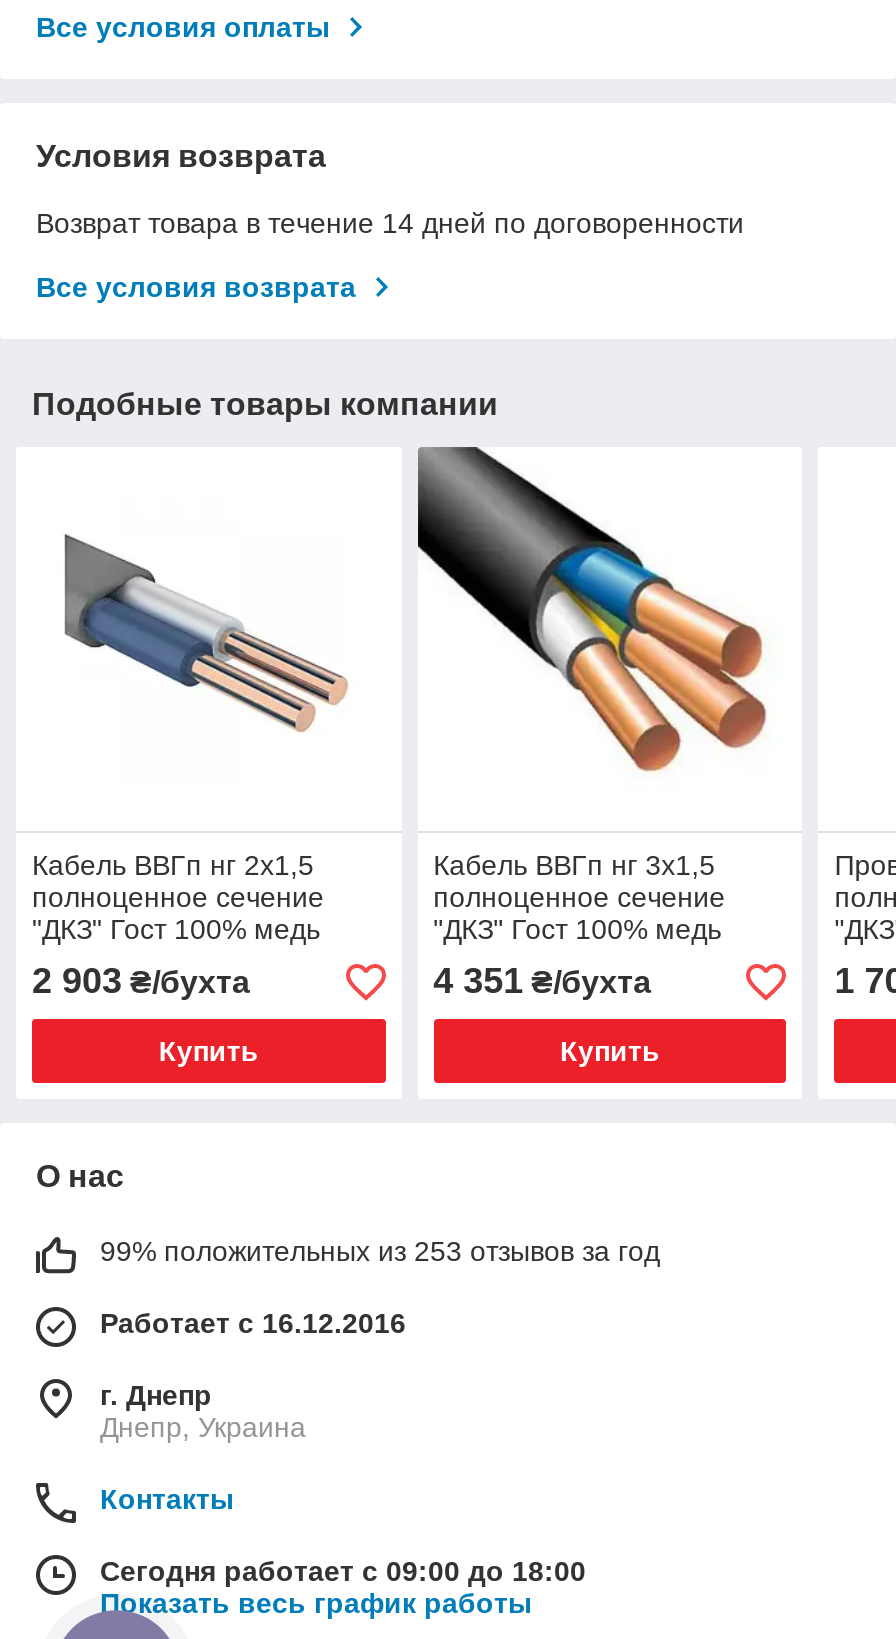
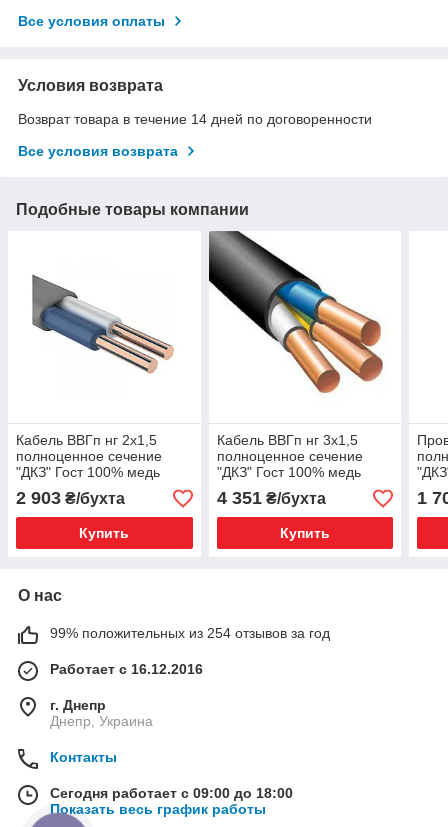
[100,1236,660,1268] 99% положительных из 253 отзывов за год -> [50,625,330,641] 99% положительных из 254 отзывов за год

